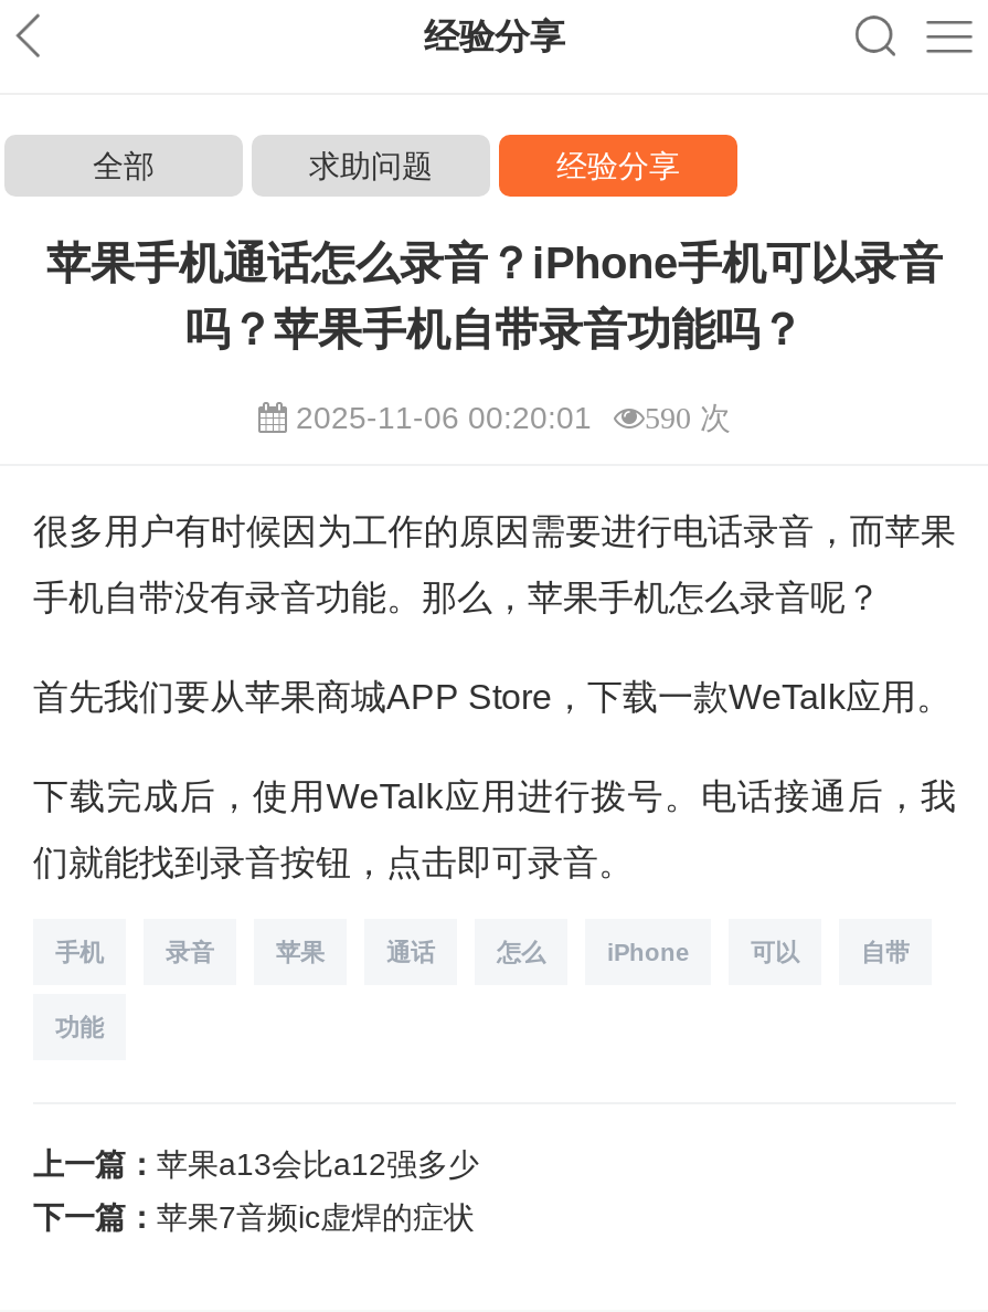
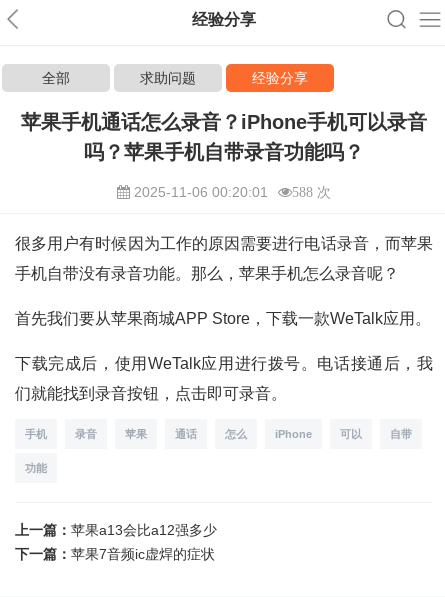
[287,400,731,435] 2025-11-06 00:20:01 590 次 -> [130,184,331,200] 2025-11-06 00:20:01 588 次

